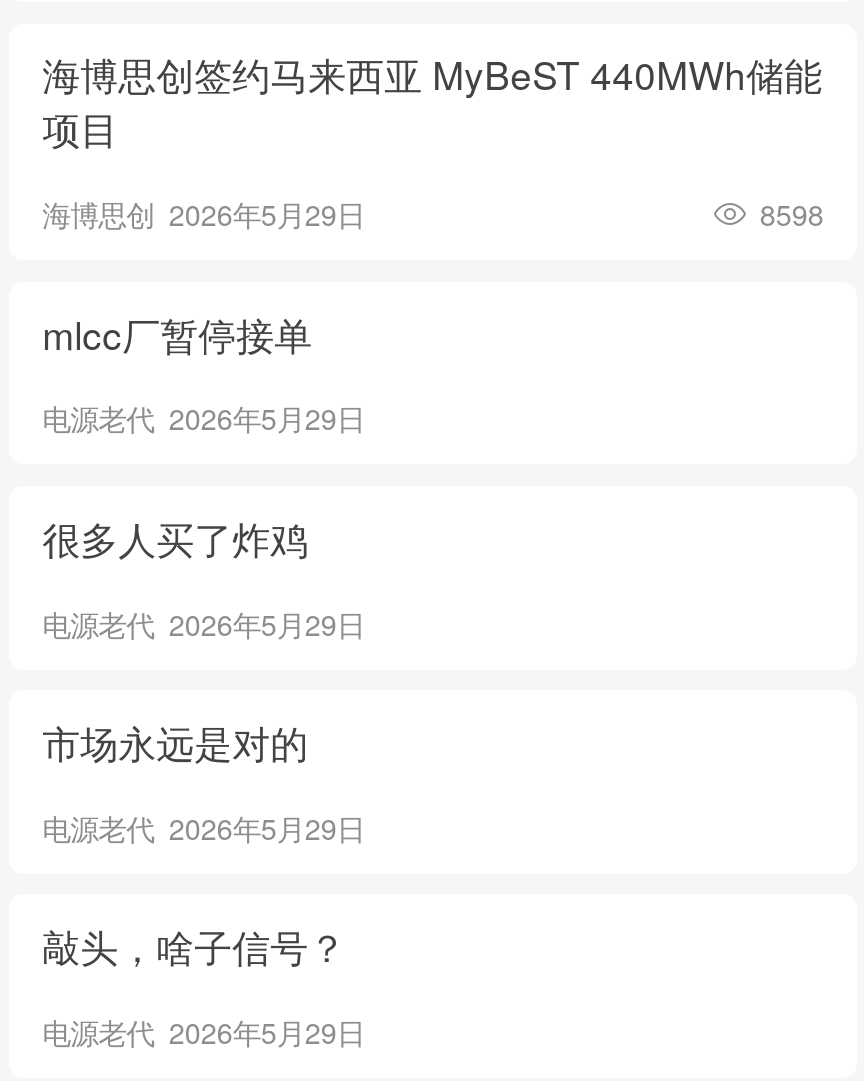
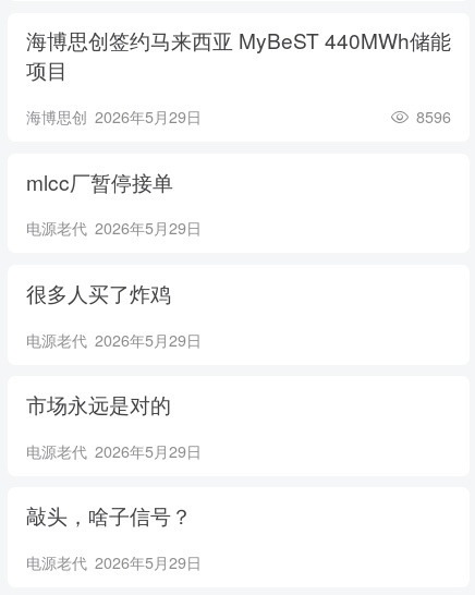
[760,194,824,234] 8598 -> [416,106,451,128] 8596

